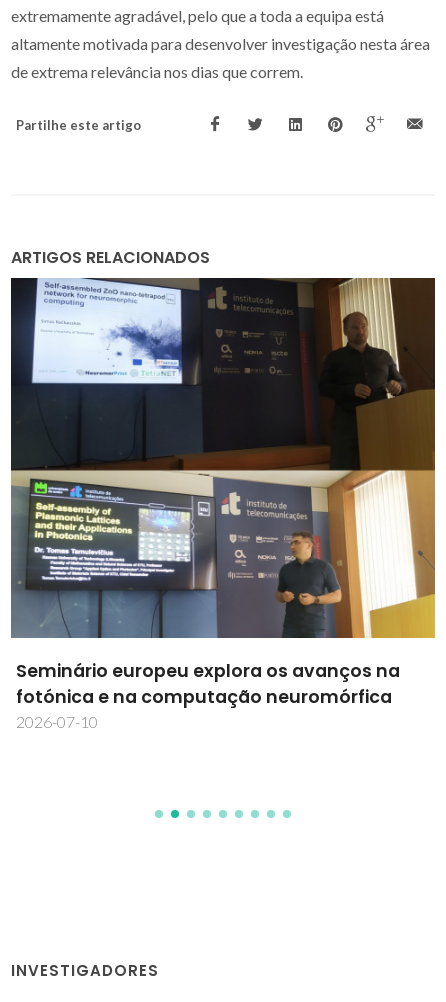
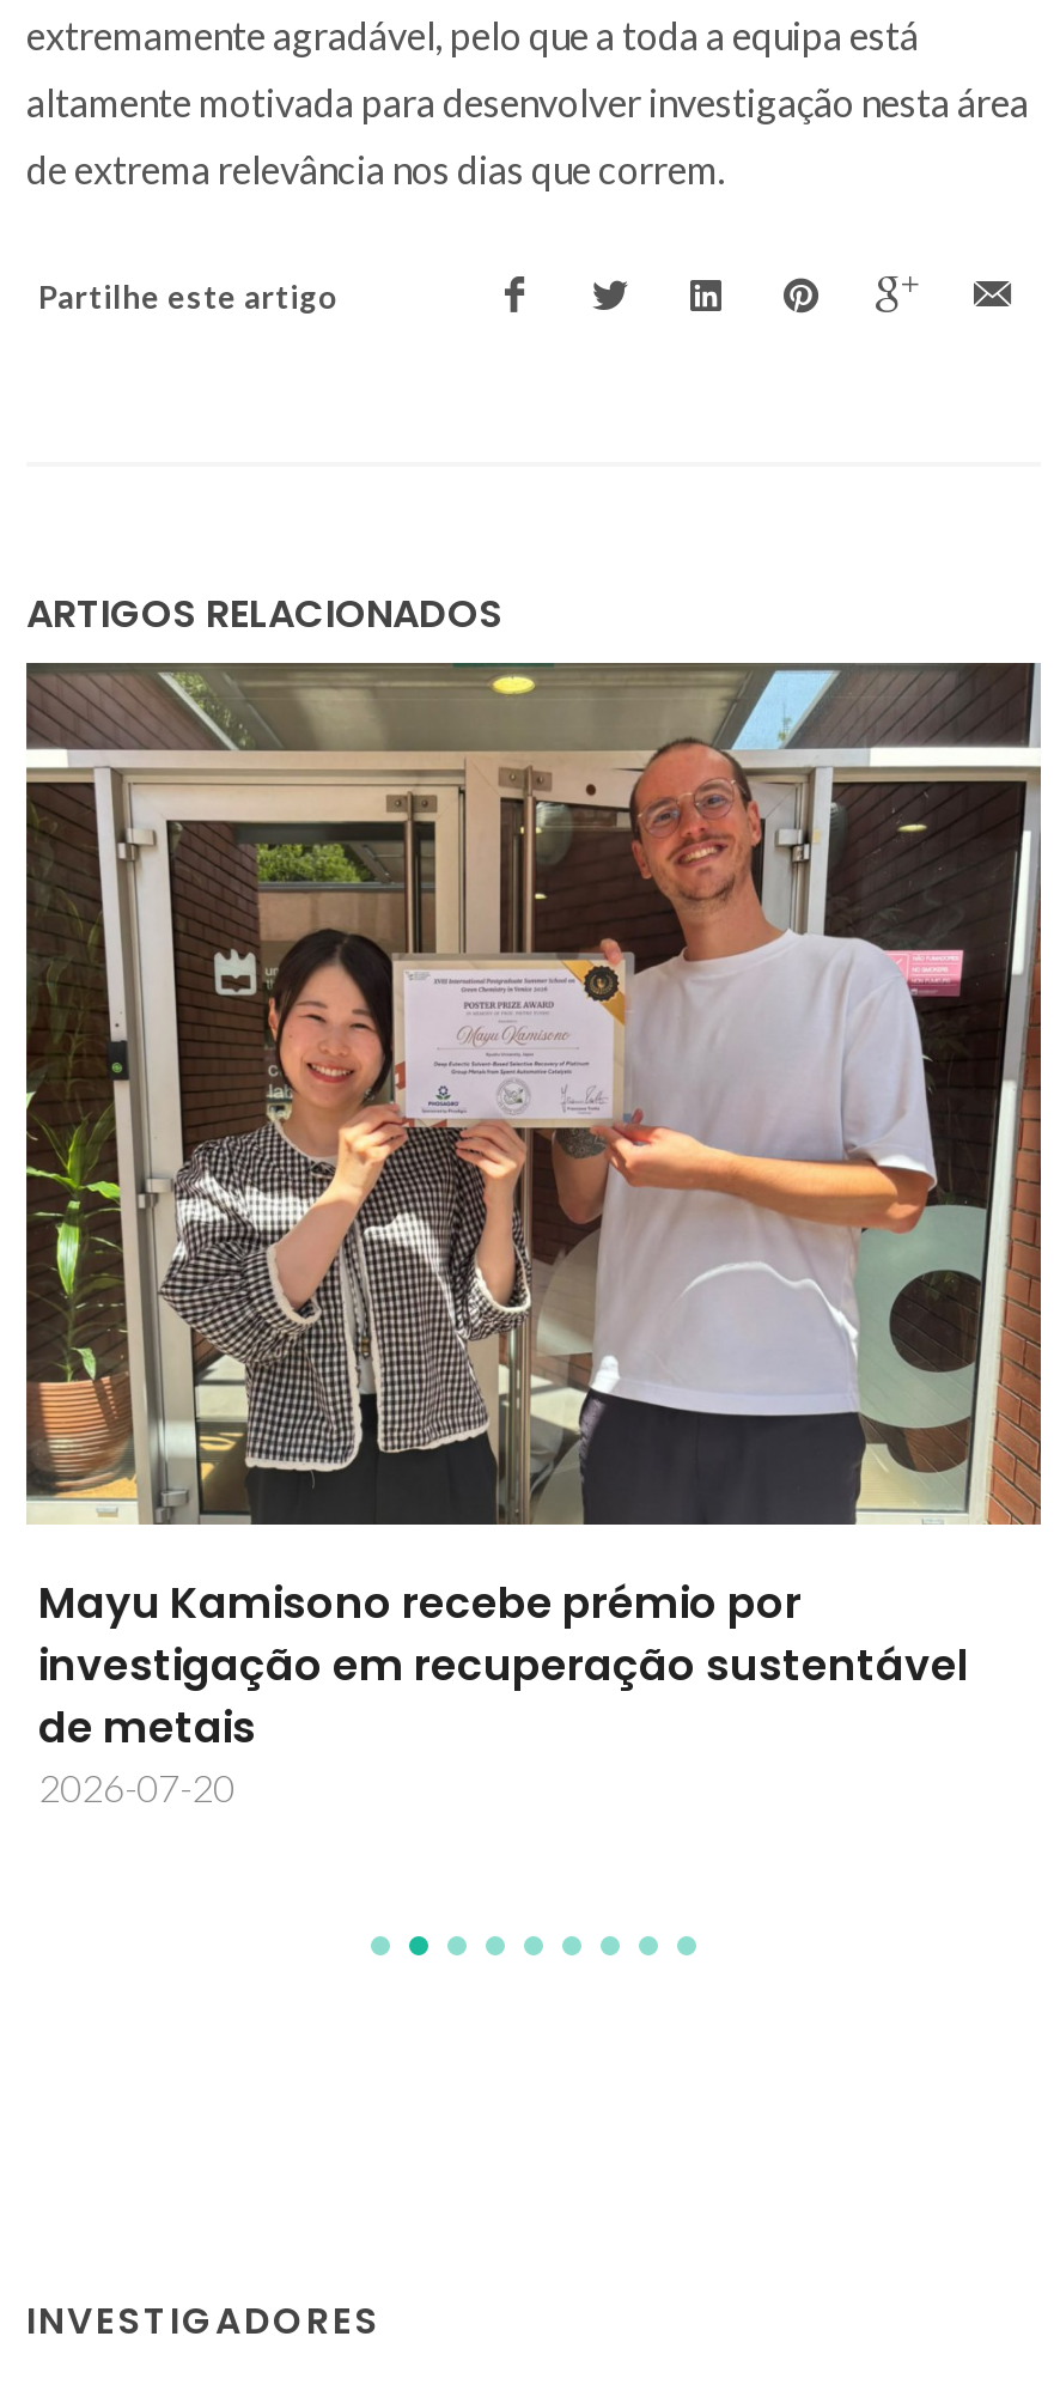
[10,277,436,731] [image] | Seminário europeu explora os avanços na | fotónica e na computação neuromórfica | 2026-07-10 -> [24,661,1043,1808] [image] | Mayu Kamisono recebe prémio por | investigação em recuperação sustentável | de metais | 2026-07-20

